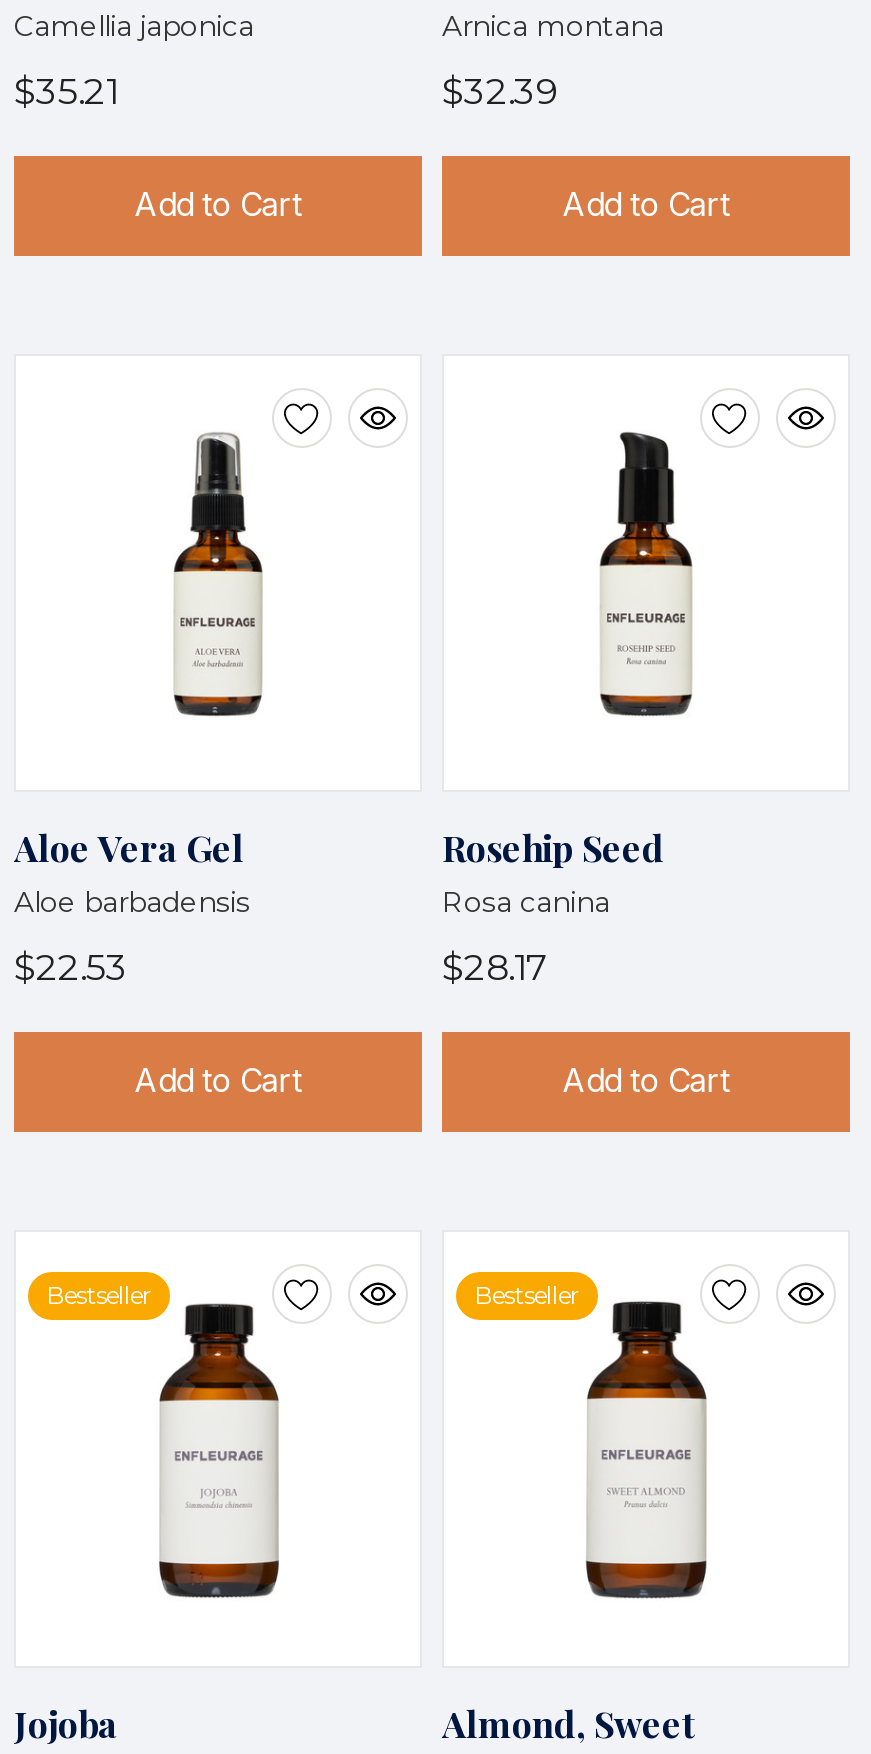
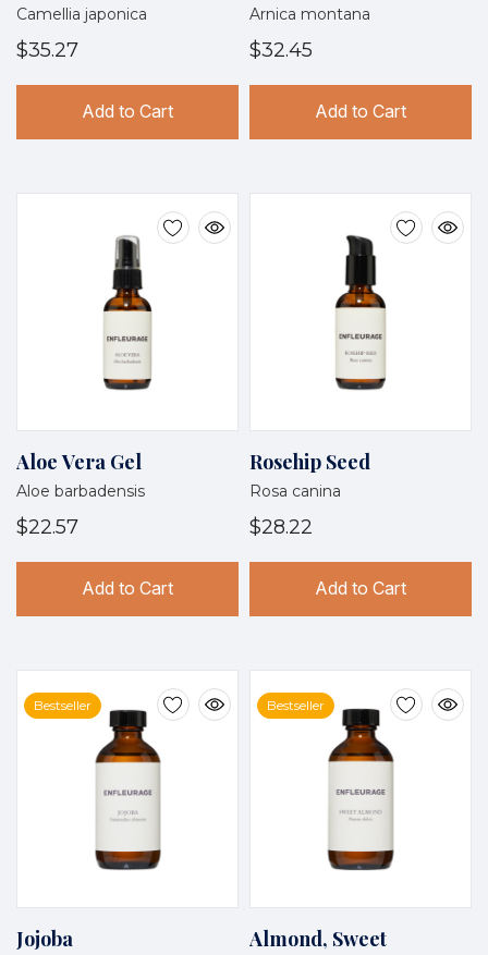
[14,70,118,114] $35.21 -> [16,38,78,62] $35.27
[442,70,558,114] $32.39 -> [249,38,313,62] $32.45
[14,946,128,990] $22.53 -> [16,515,78,539] $22.57
[442,946,548,990] $28.17 -> [249,515,313,539] $28.22

